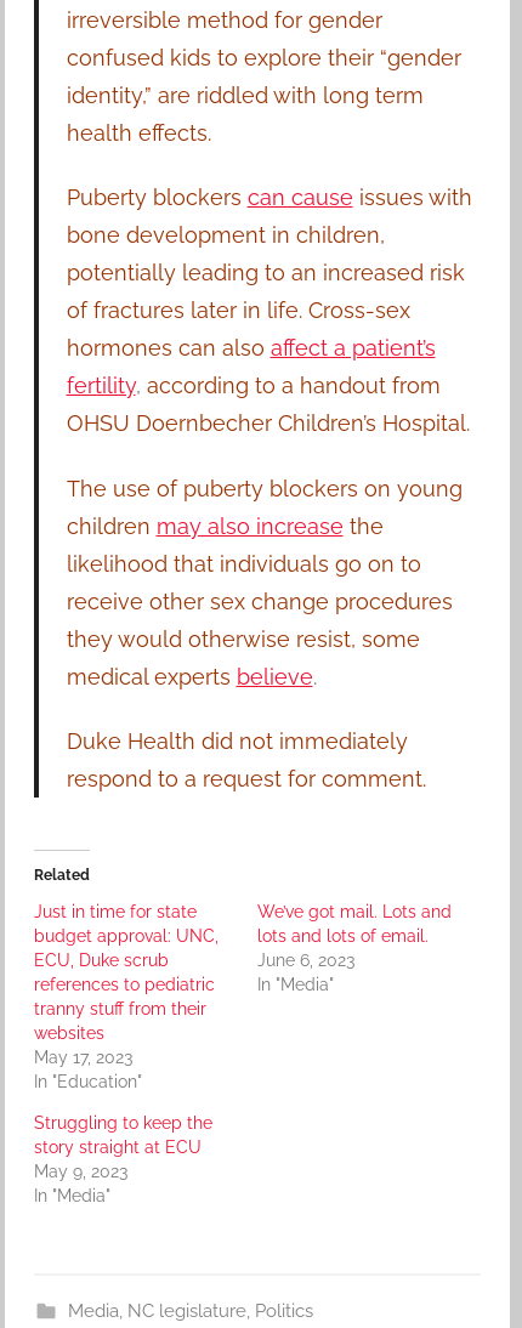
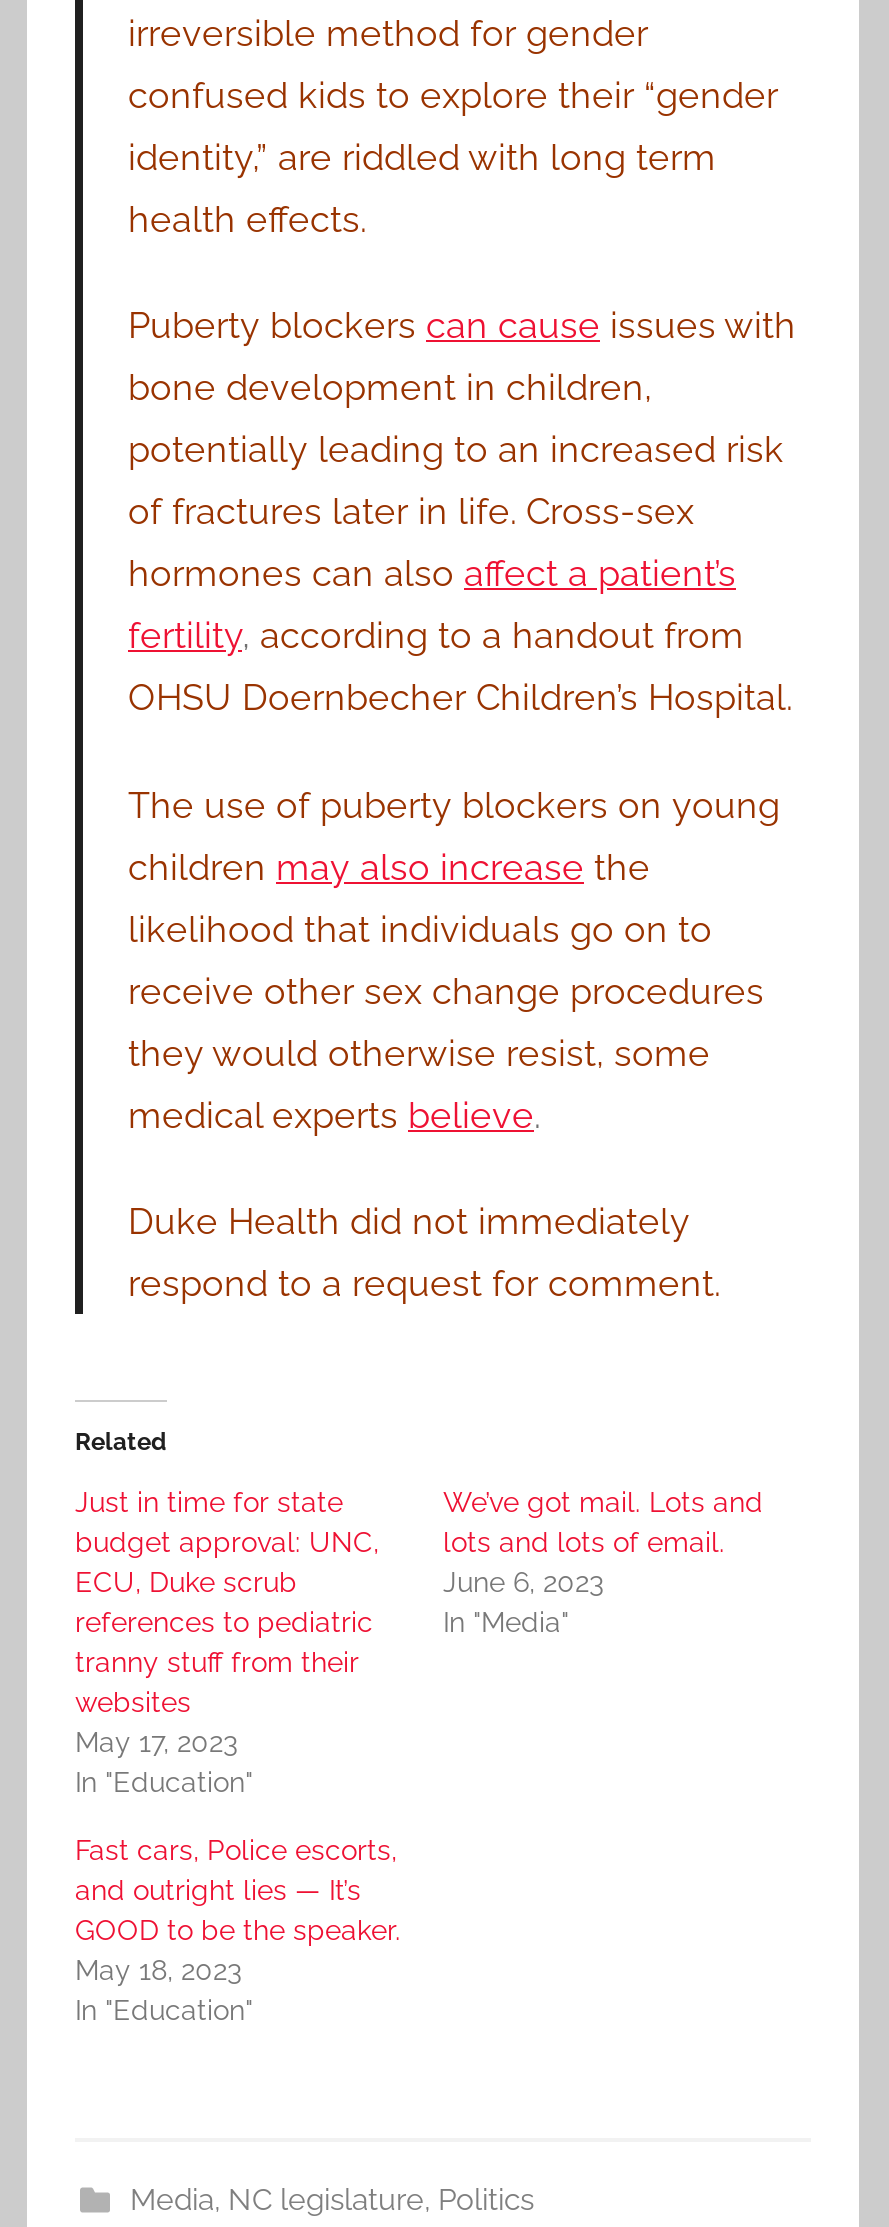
[34,1113,212,1206] Struggling to keep the | story straight at ECU | May 9, 2023 | In "Media" -> [75,1834,401,2026] Fast cars, Police escorts, | and outright lies — It’s | GOOD to be the speaker. | May 18, 2023 | In "Education"

